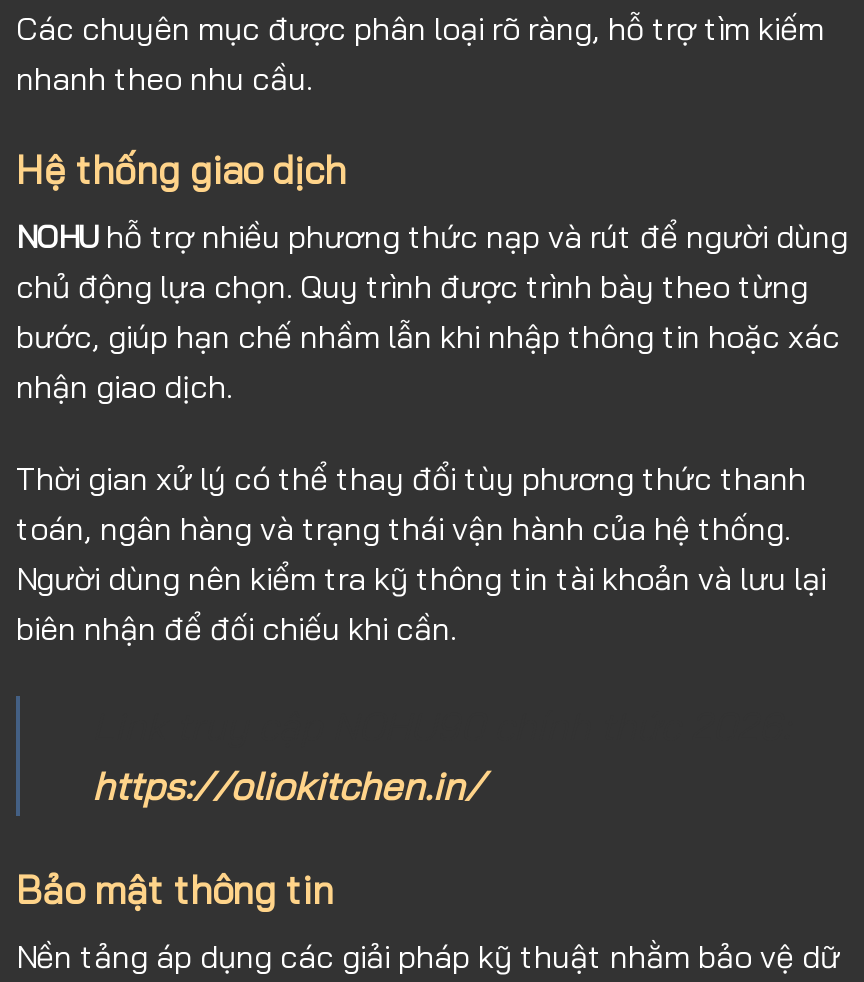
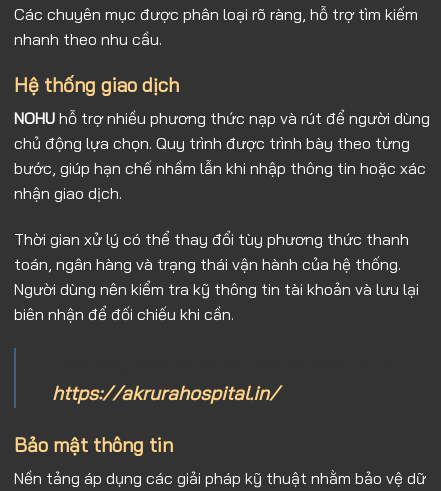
[92,762,484,810] https://oliokitchen.in/ -> [52,381,279,405] https://akrurahospital.in/

